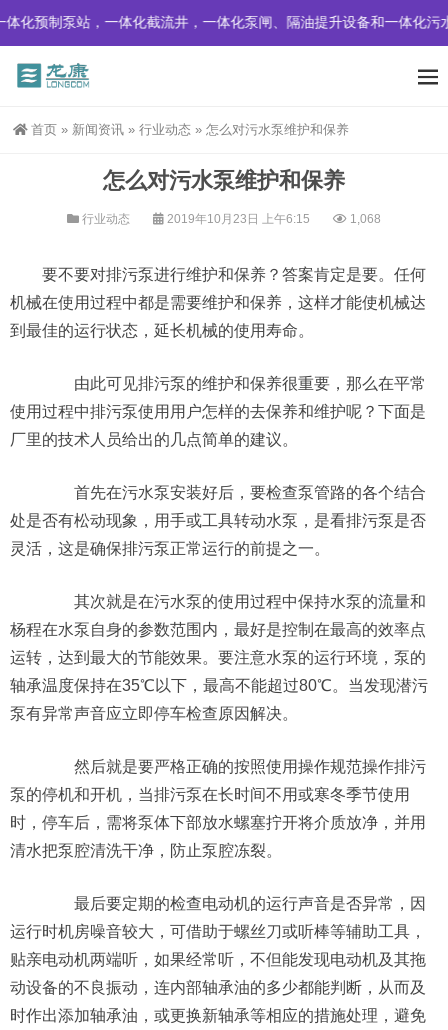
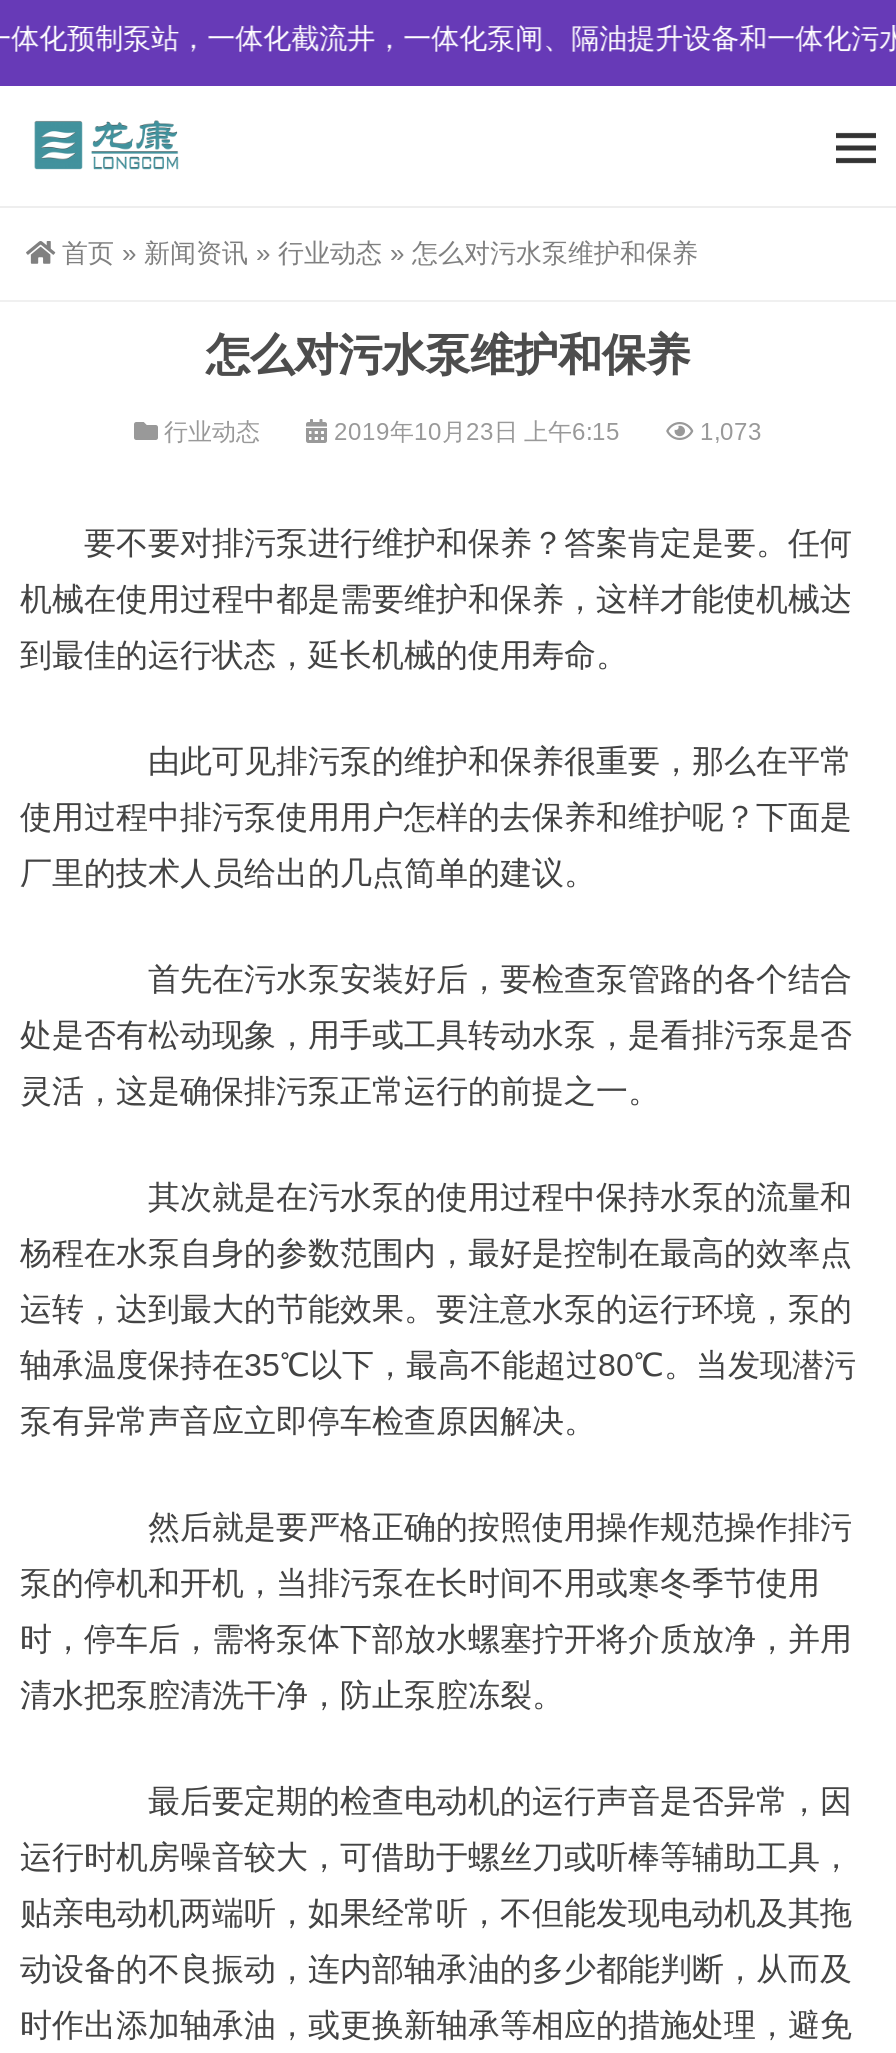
[347,212,381,226] 1,068 -> [694,418,762,446] 1,073

